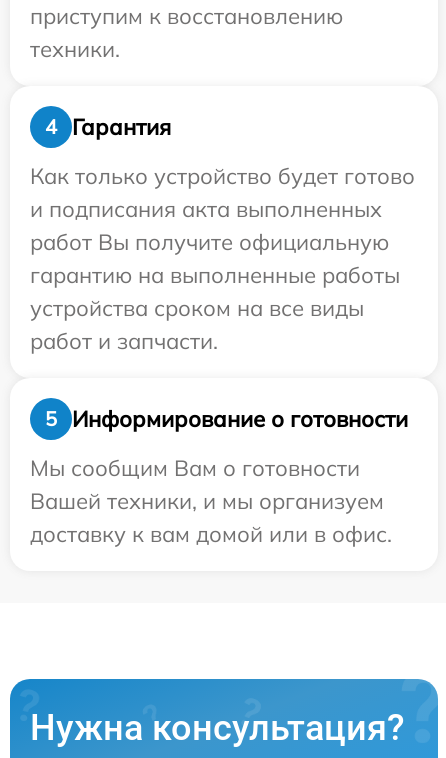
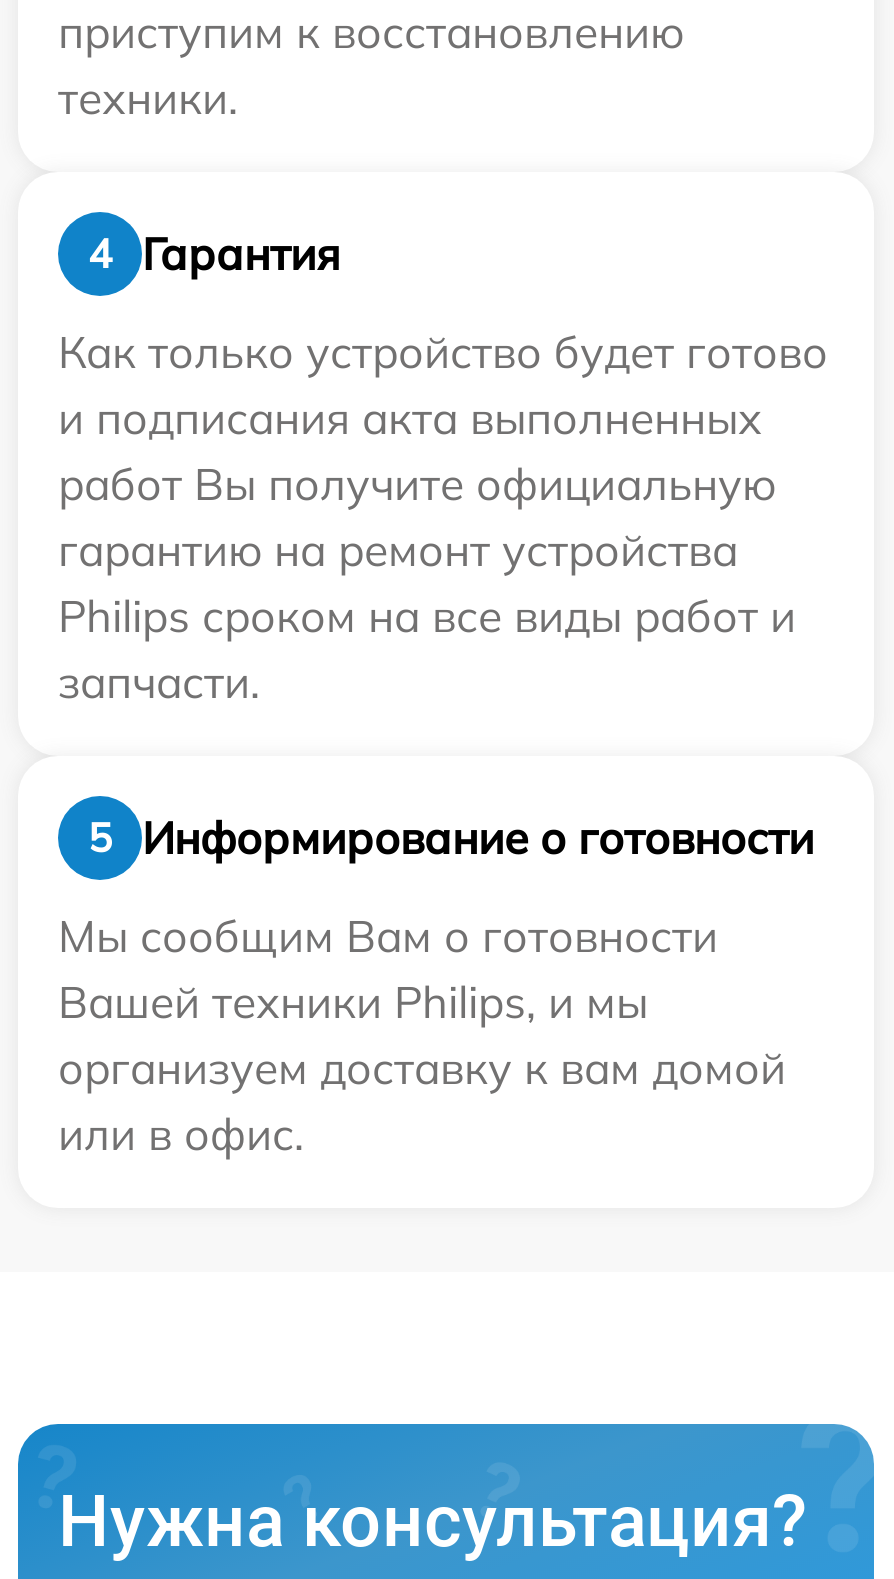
[30,261,400,355] гарантию на выполненные работы | устройства сроком на все виды | работ и запчасти. -> [58,522,796,710] гарантию на ремонт устройства | Philips сроком на все виды работ и | запчасти.
[30,487,392,548] Вашей техники, и мы организуем | доставку к вам домой или в офис. -> [58,974,786,1162] Вашей техники Philips, и мы | организуем доставку к вам домой | или в офис.

